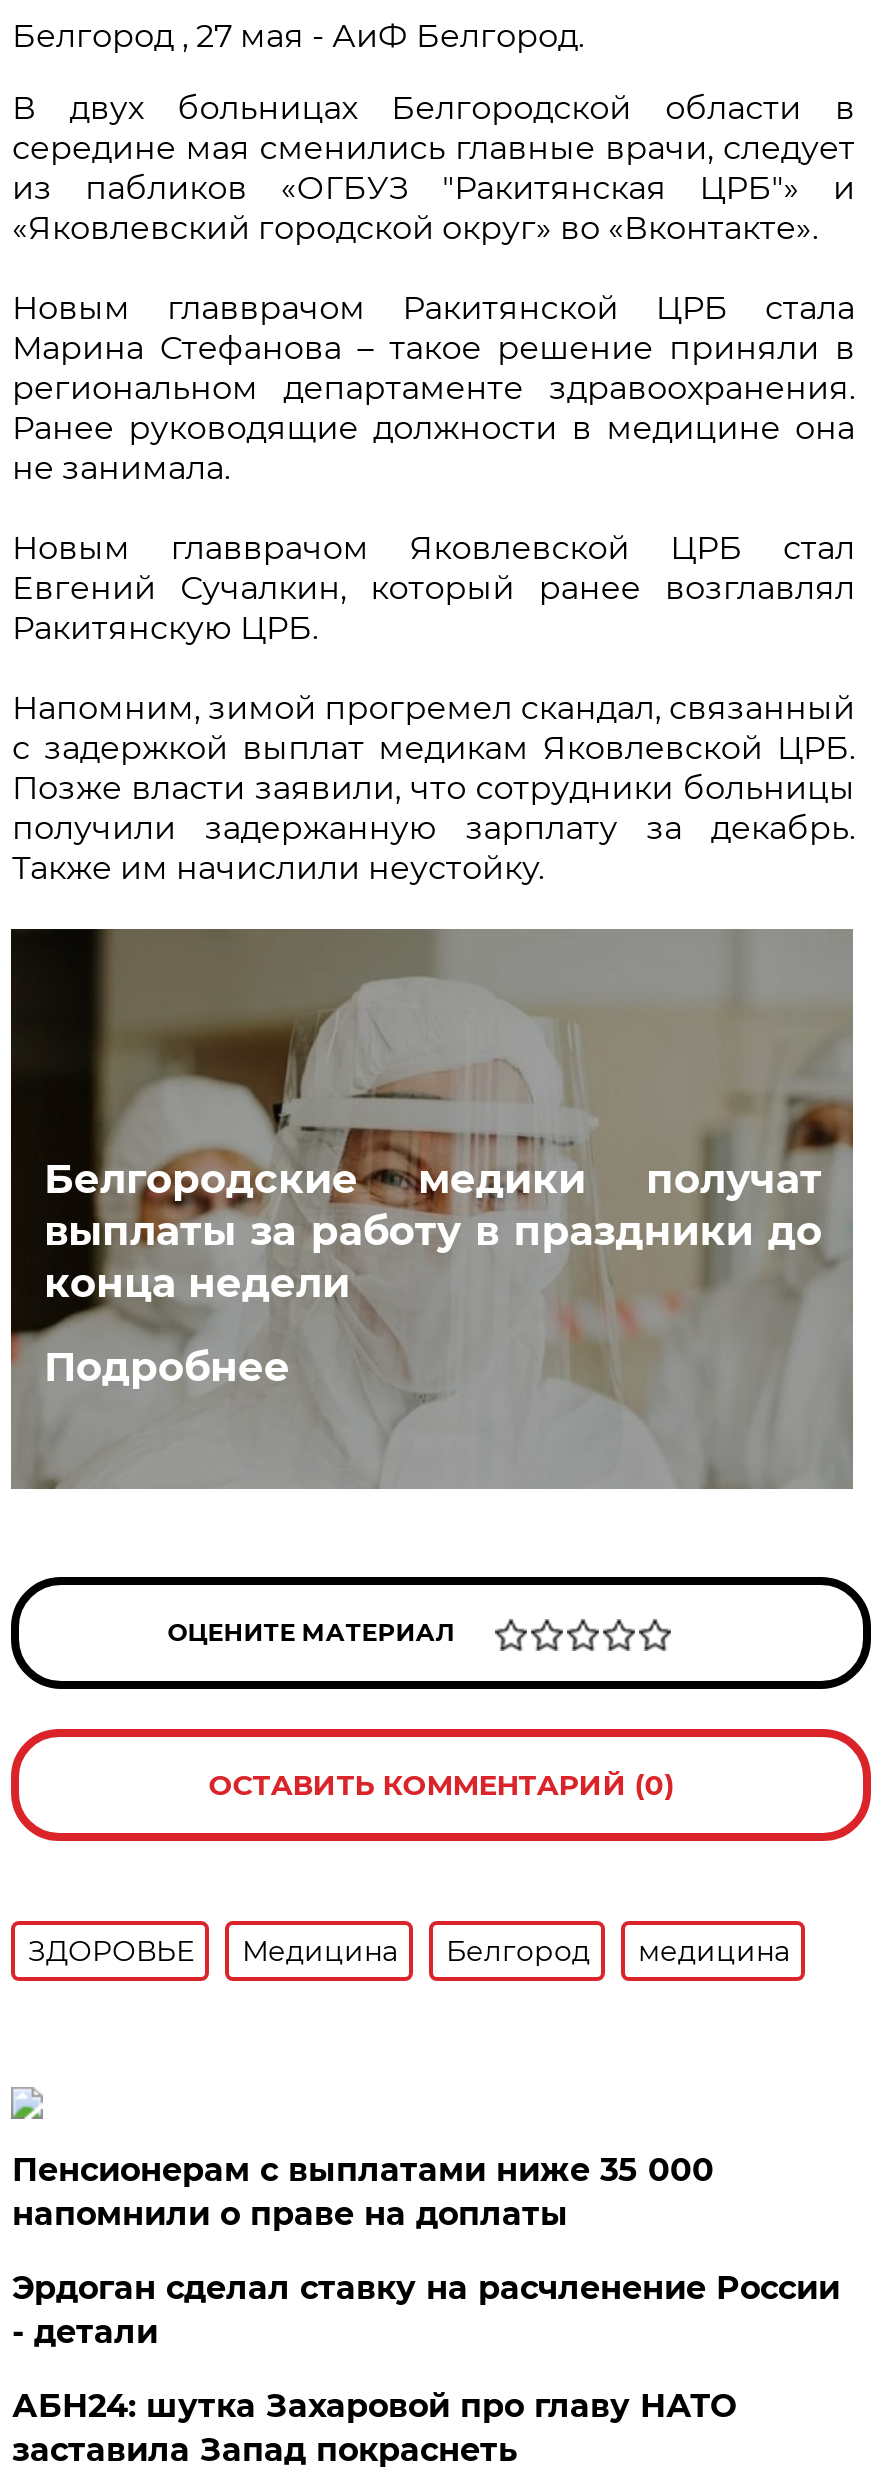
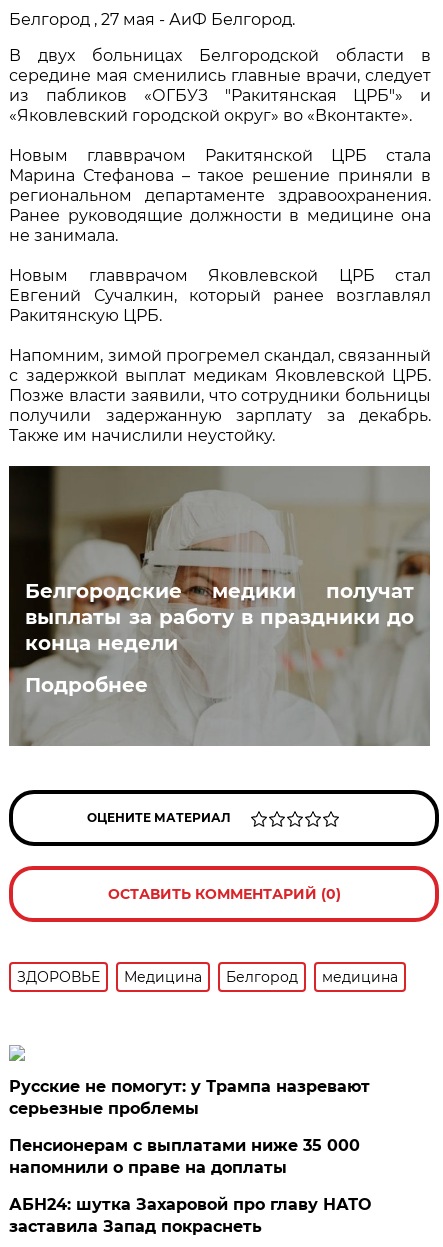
none -> [9,1077,370,1118] Русские не помогут: у Трампа назревают | серьезные проблемы
moved [12,2151,714,2233] -> [9,1136,360,1177]: Пенсионерам с выплатами ниже 35 000 | напомнили о праве на доплаты
[12,2269,840,2351] Эрдоган сделал ставку на расчленение России | - детали -> none

